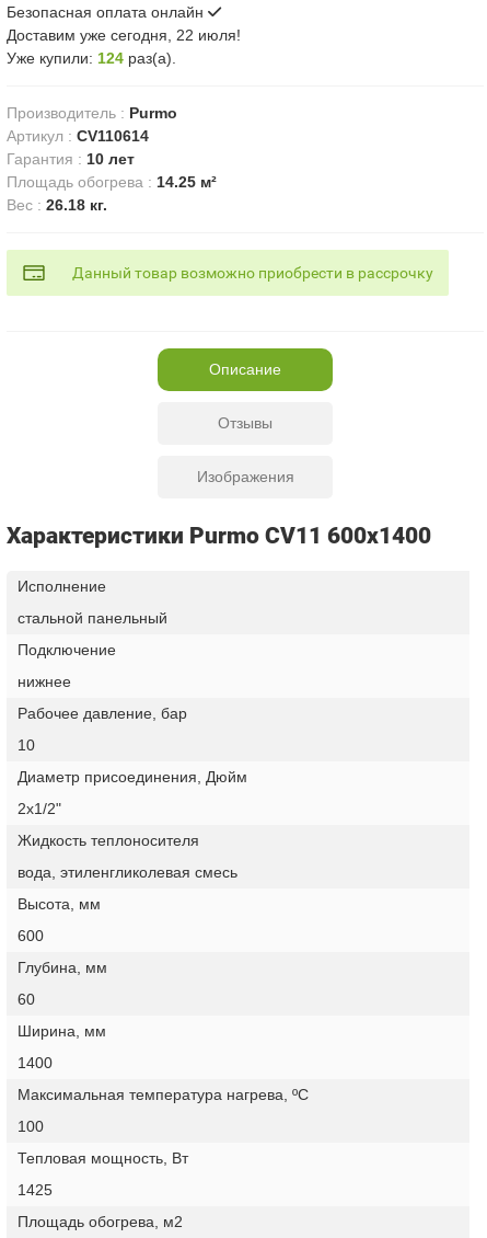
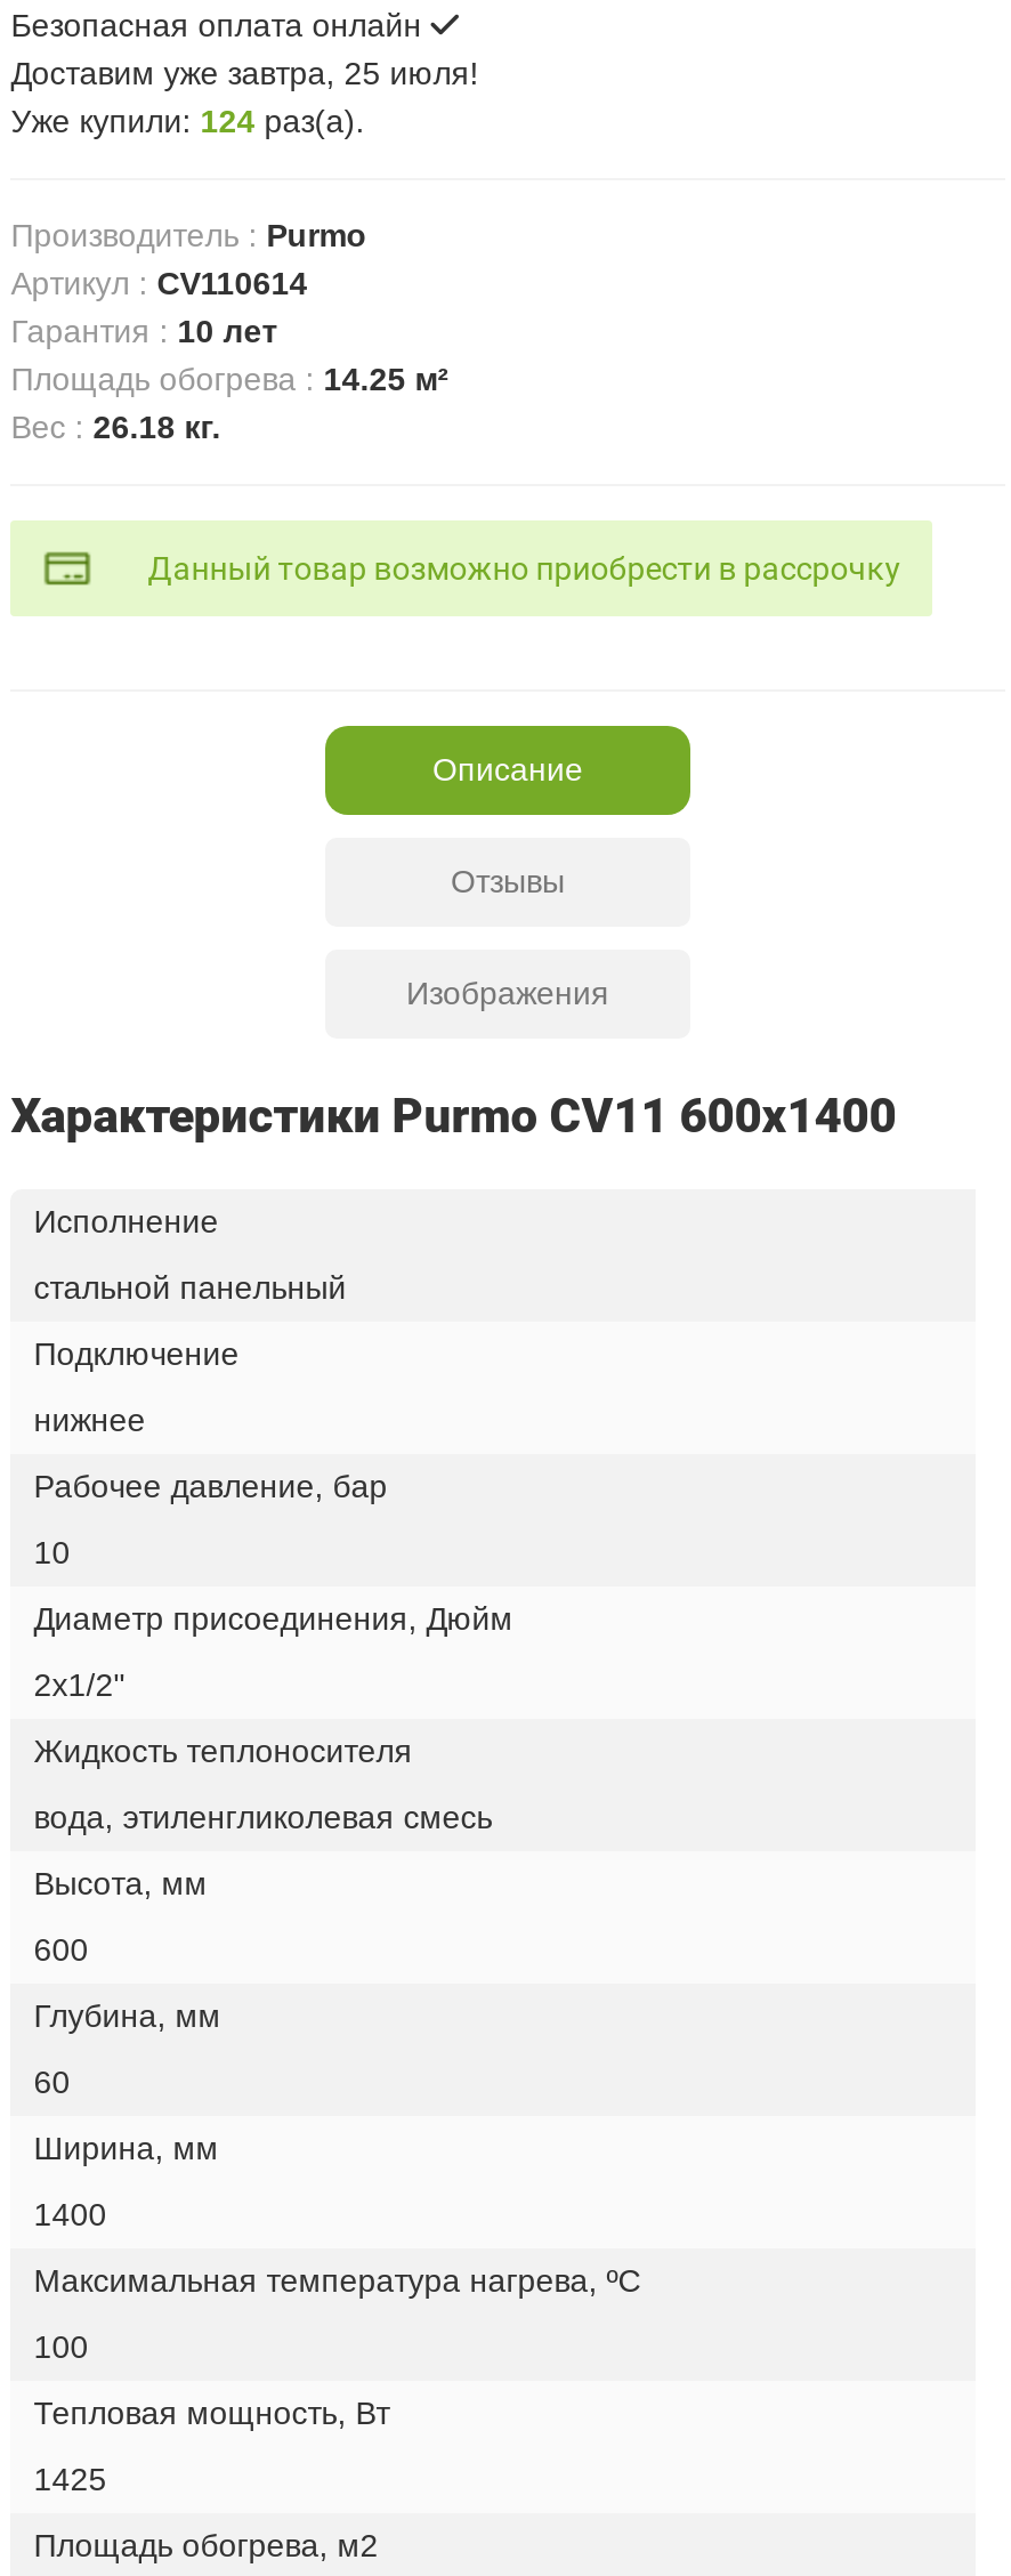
[7,26,241,43] Доставим уже сегодня, 22 июля! -> [11,54,479,90] Доставим уже завтра, 25 июля!

